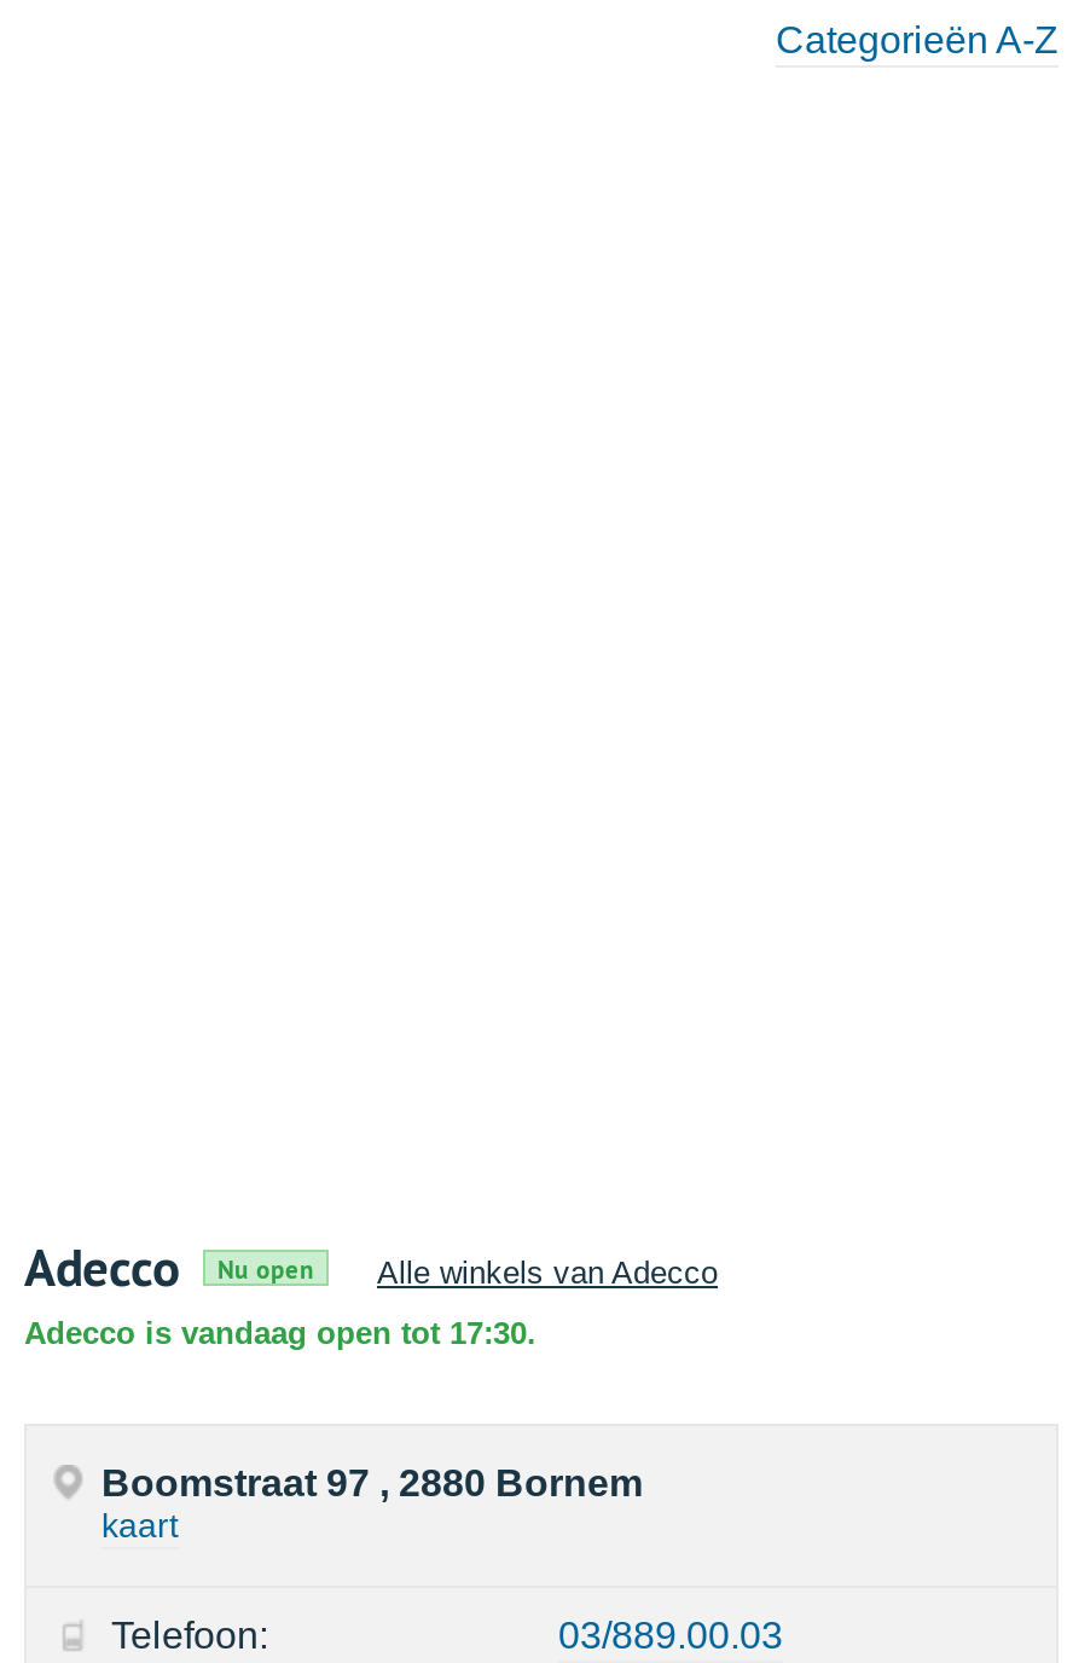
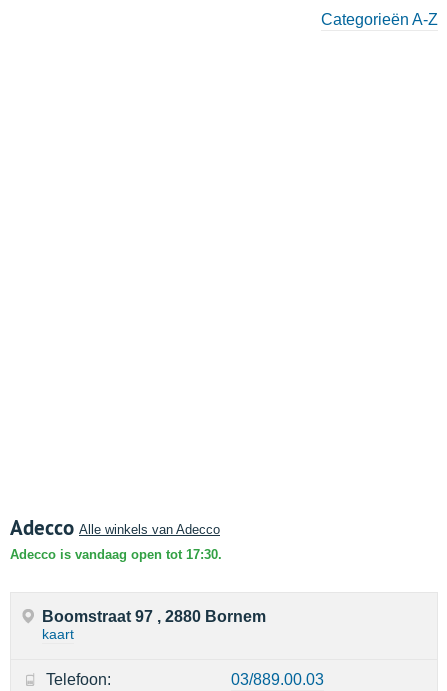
[24,1232,718,1300] Adecco | Nu open | Alle winkels van Adecco -> [10,513,220,541] Adecco Alle winkels van Adecco

